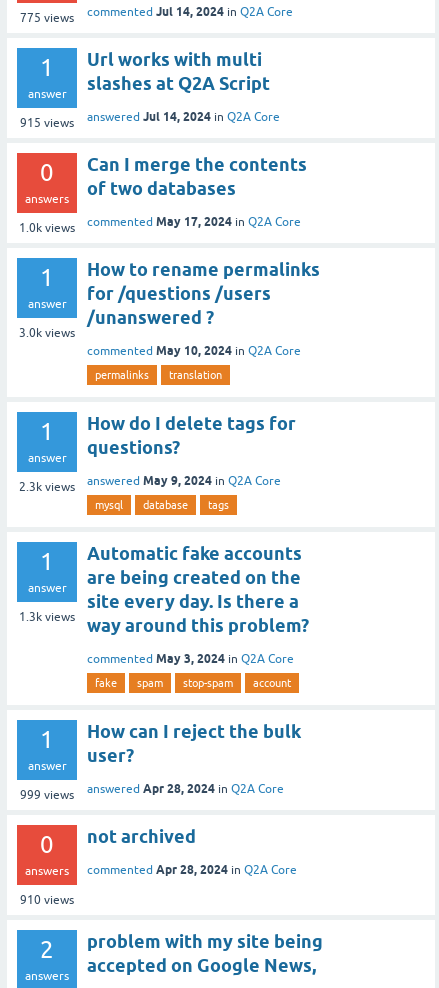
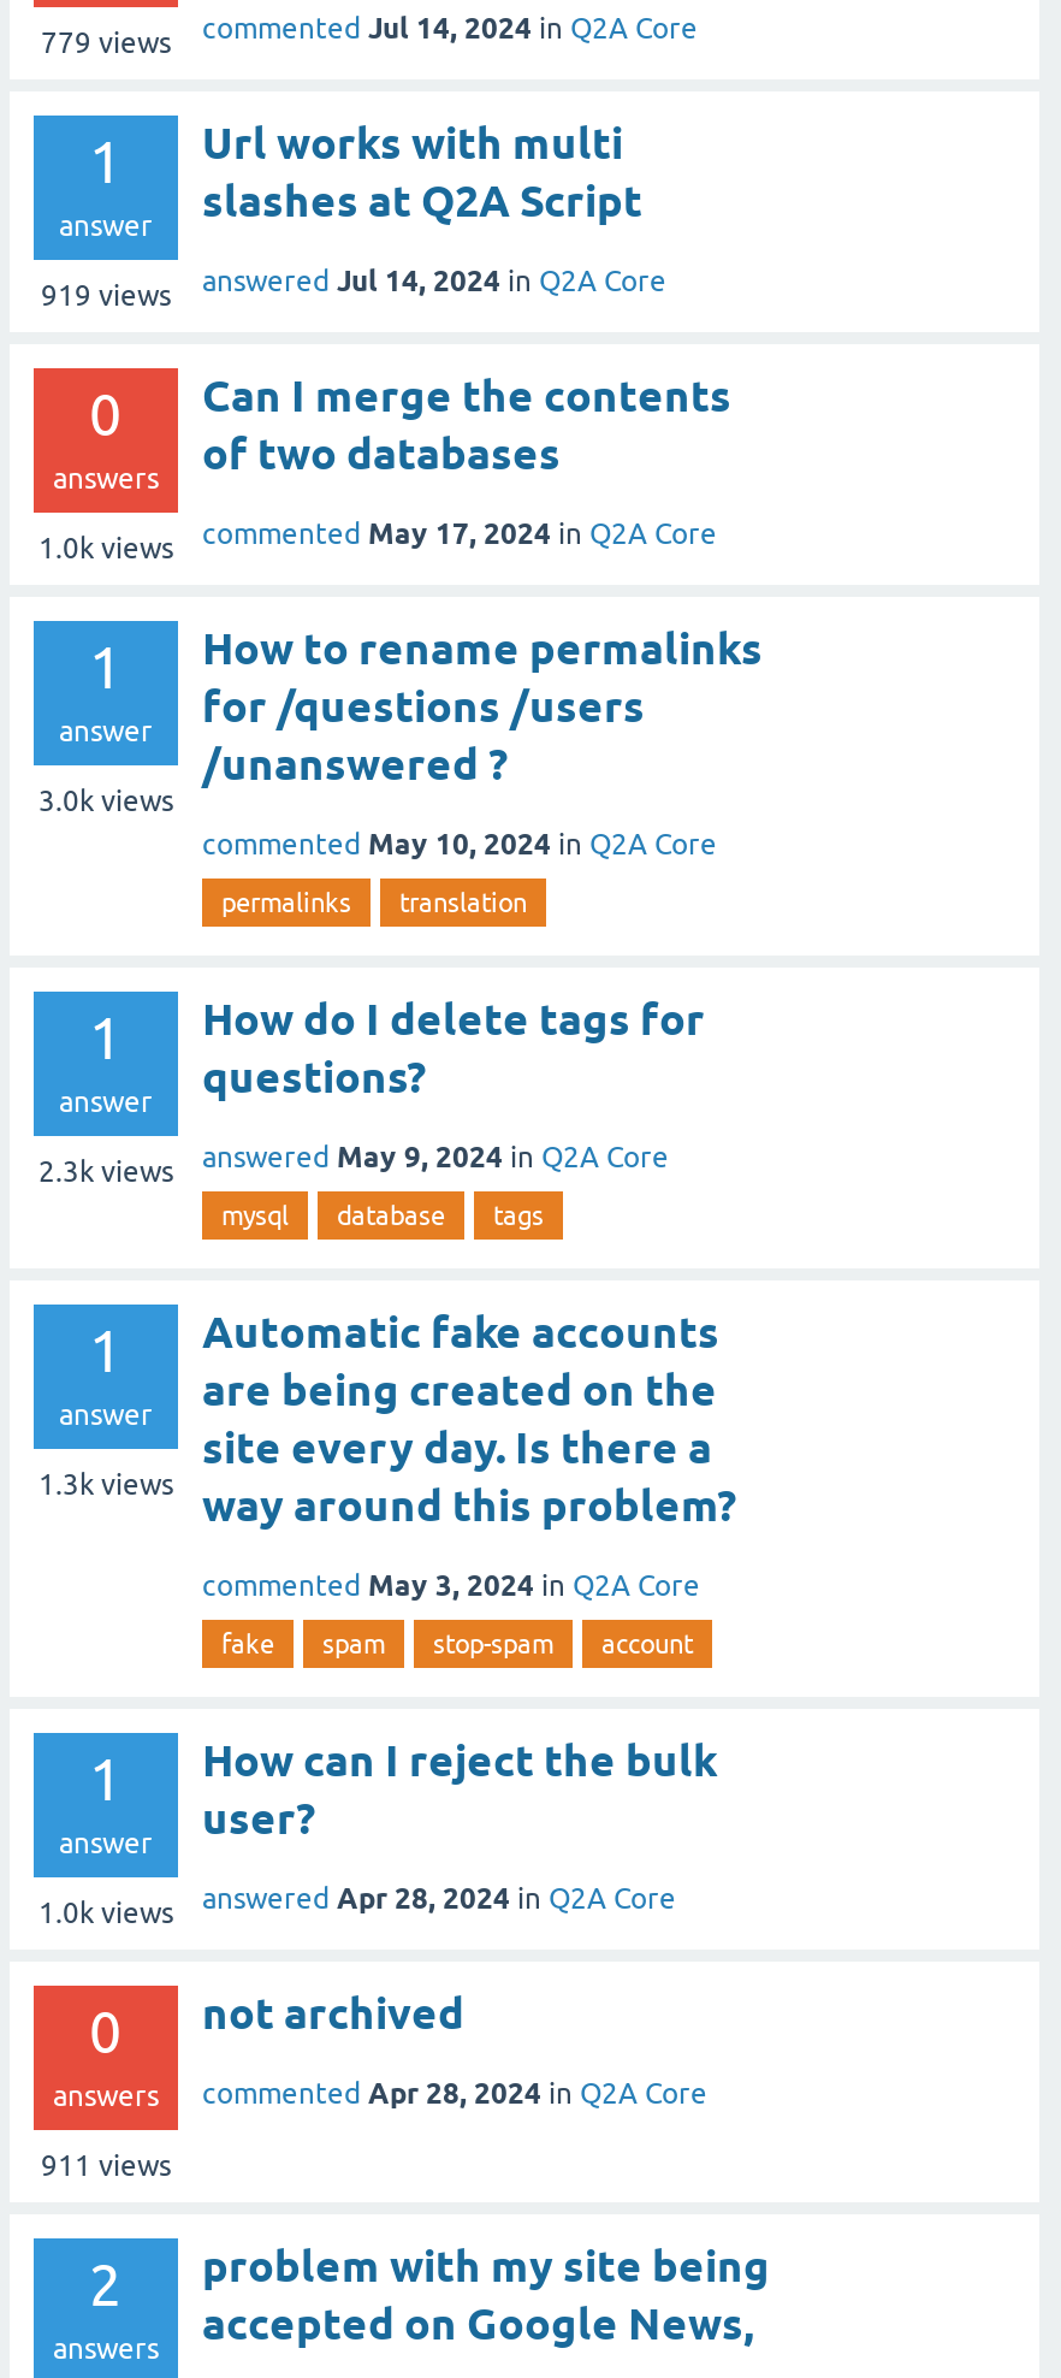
[20,4,293,25] 775 views commented Jul 14, 2024 in Q2A Core -> [41,9,698,60] 779 views commented Jul 14, 2024 in Q2A Core
[20,109,280,130] 915 views answered Jul 14, 2024 in Q2A Core -> [41,262,666,313] 919 views answered Jul 14, 2024 in Q2A Core
[20,781,284,802] 999 views answered Apr 28, 2024 in Q2A Core -> [38,1879,676,1930] 1.0k views answered Apr 28, 2024 in Q2A Core
[20,893,74,907] 910 views -> [41,2149,171,2183] 911 views

